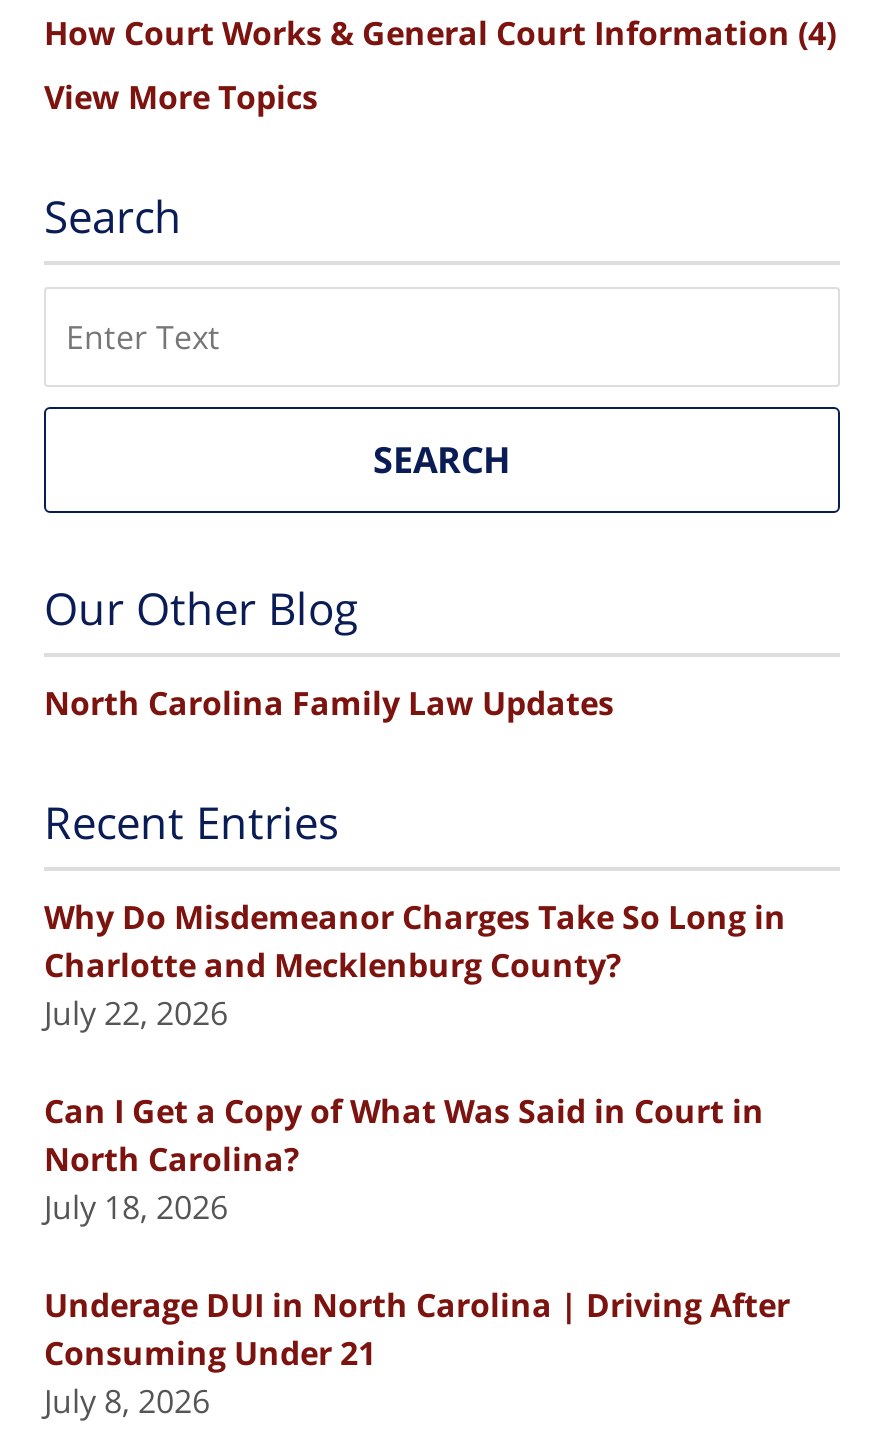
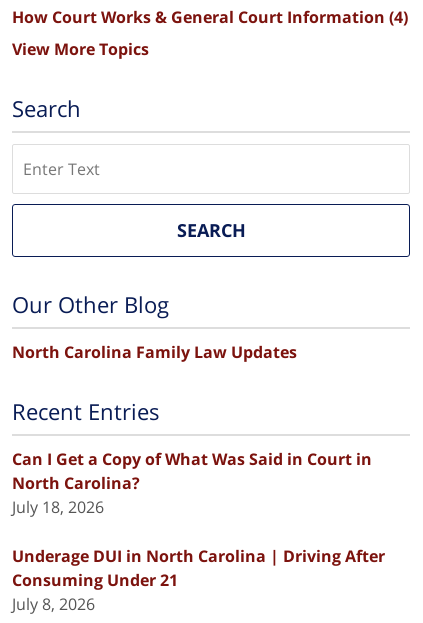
[44,894,786,1034] Why Do Misdemeanor Charges Take So Long in | Charlotte and Mecklenburg County? | July 22, 2026 -> none

